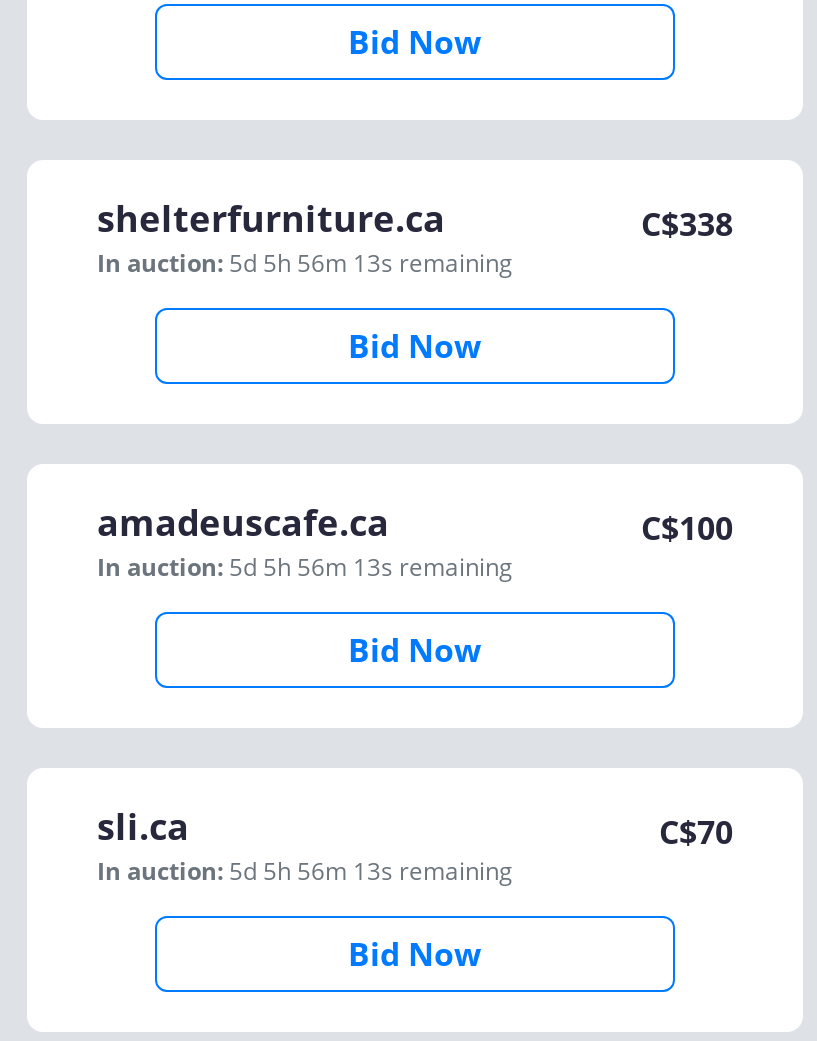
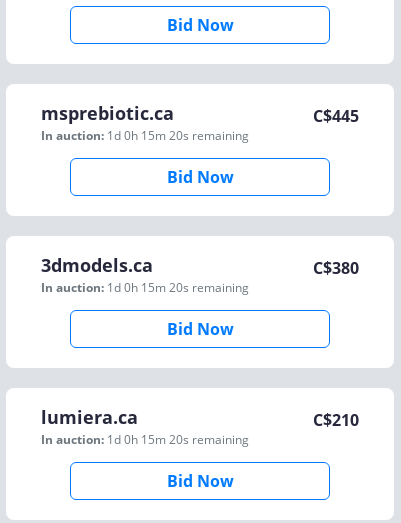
[97,194,513,280] shelterfurniture.ca | In auction: 5d 5h 56m 13s remaining -> [41,101,249,144] msprebiotic.ca | In auction: 1d 0h 15m 20s remaining
[641,202,733,246] C$338 -> [313,105,359,127] C$445
[97,498,513,584] amadeuscafe.ca | In auction: 5d 5h 56m 13s remaining -> [41,253,249,296] 3dmodels.ca | In auction: 1d 0h 15m 20s remaining
[641,506,733,550] C$100 -> [313,257,359,279] C$380
[97,802,513,888] sli.ca | In auction: 5d 5h 56m 13s remaining -> [41,405,249,448] lumiera.ca | In auction: 1d 0h 15m 20s remaining
[659,810,733,854] C$70 -> [313,409,359,431] C$210

